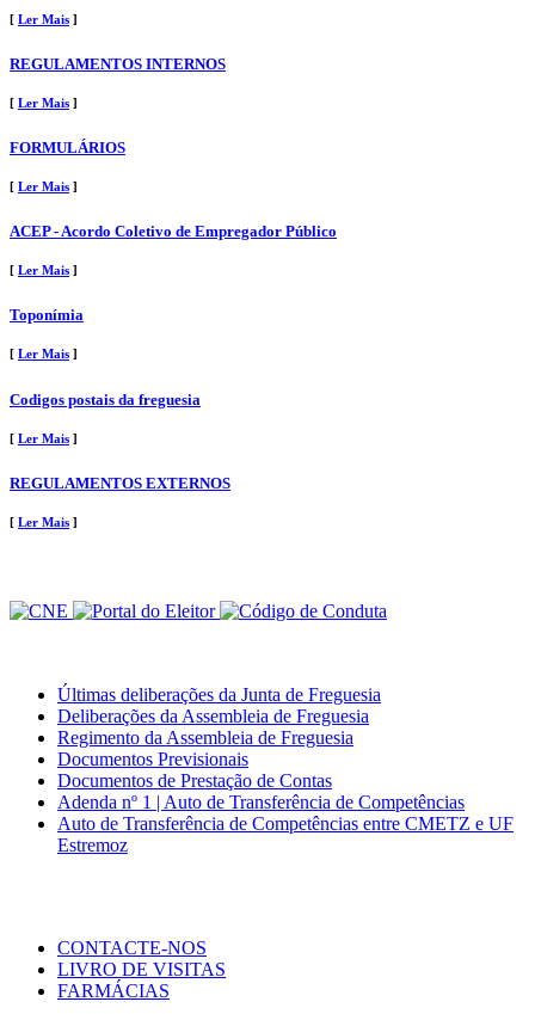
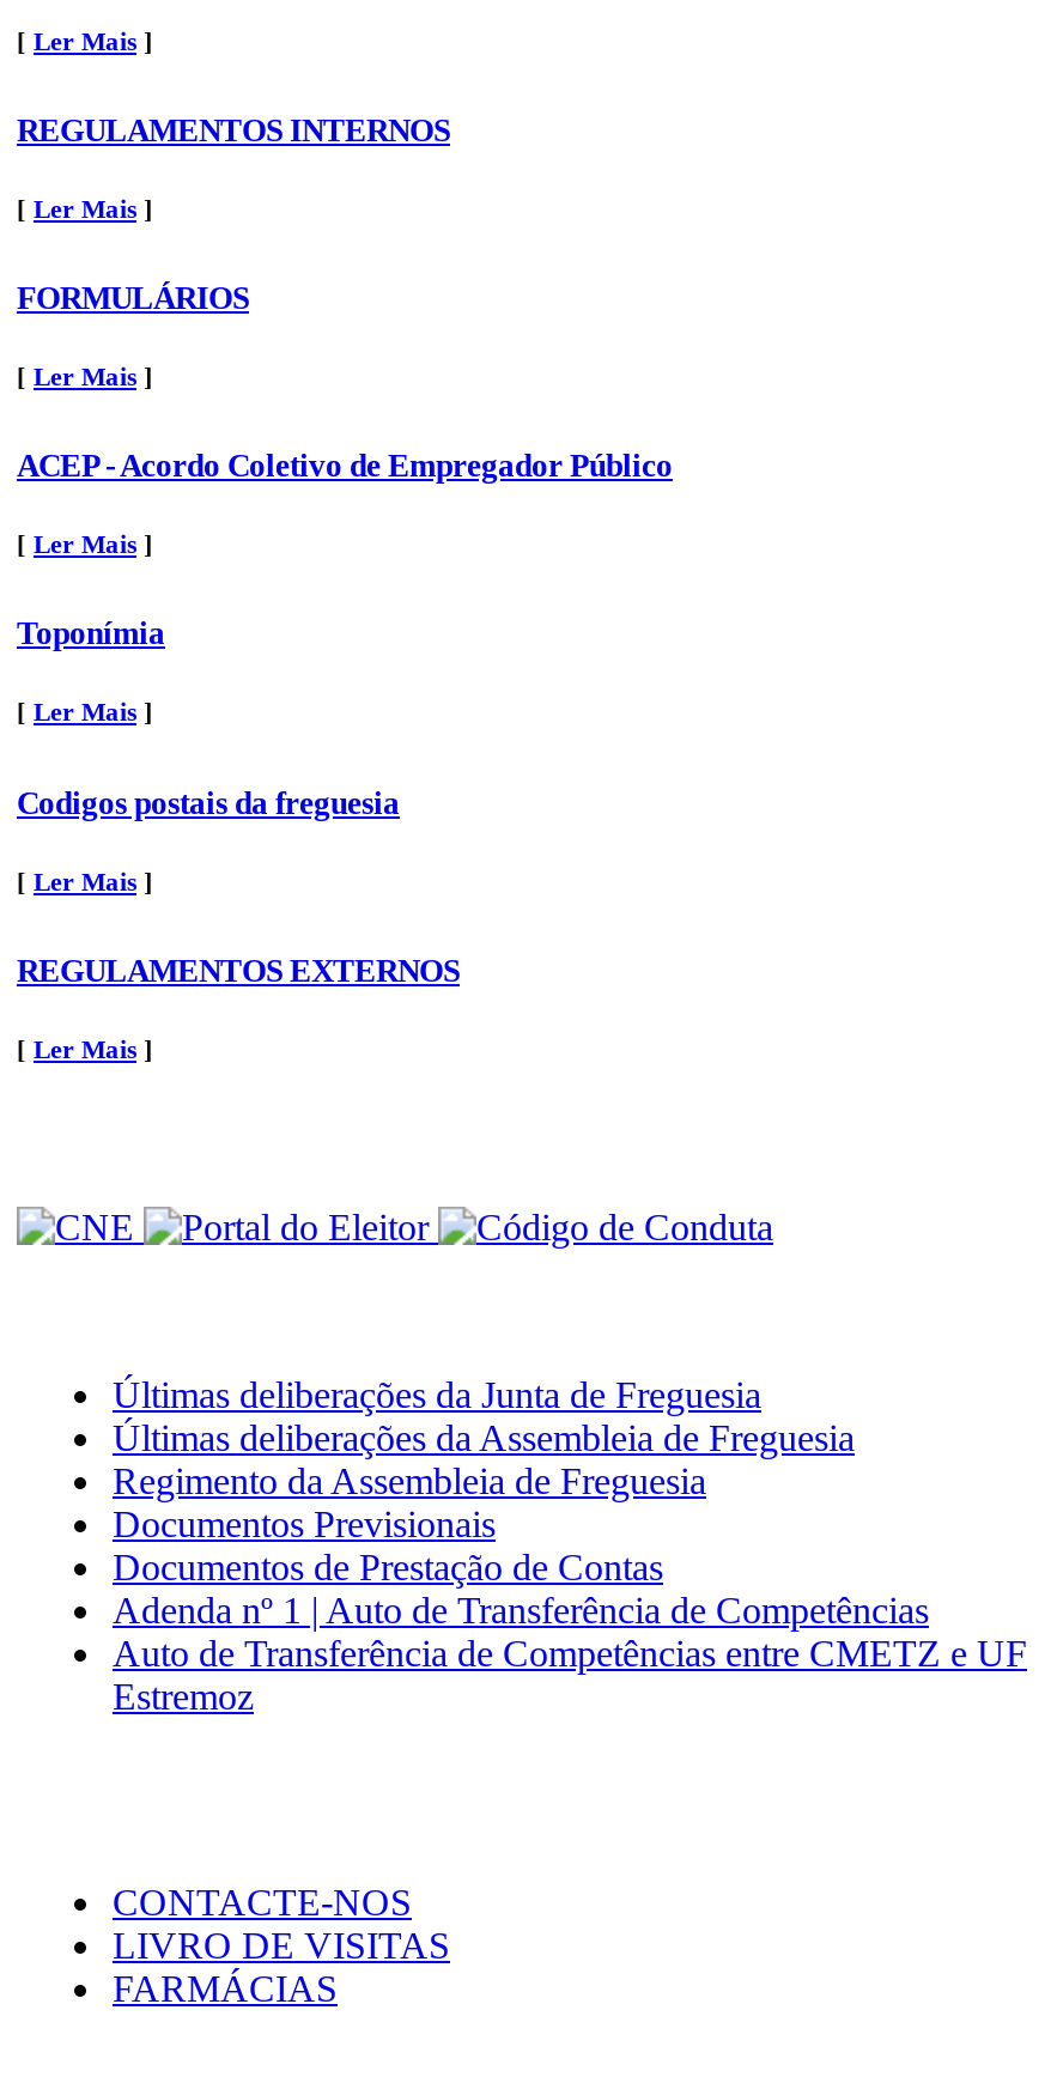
[57,706,369,726] Deliberações da Assembleia de Freguesia -> [113,1417,855,1458] Últimas deliberações da Assembleia de Freguesia

